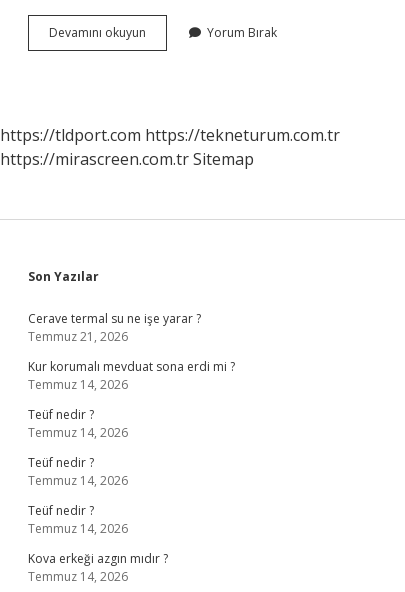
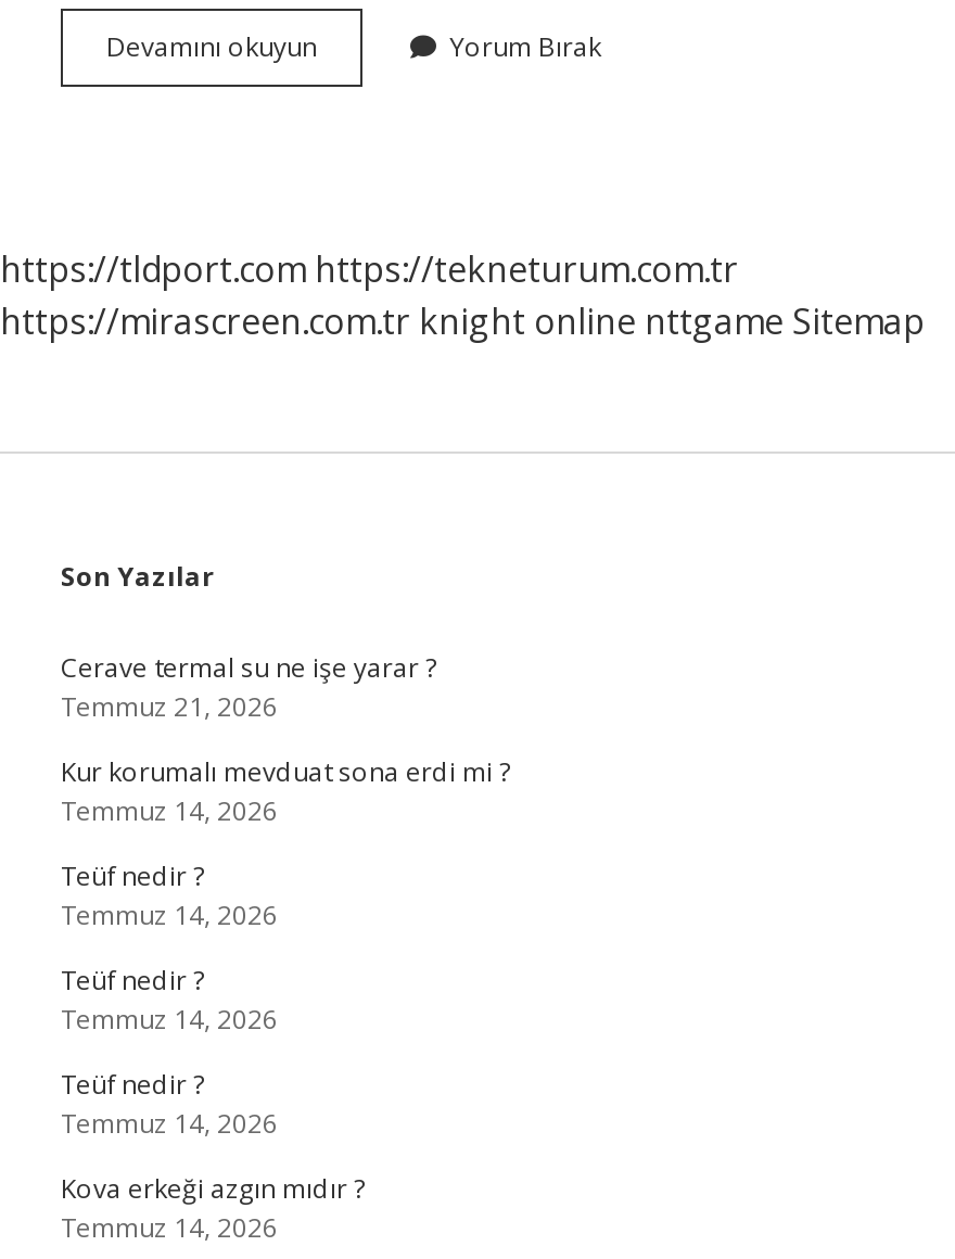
[0,148,254,170] https://mirascreen.com.tr Sitemap -> [0,297,925,345] https://mirascreen.com.tr knight online nttgame Sitemap

